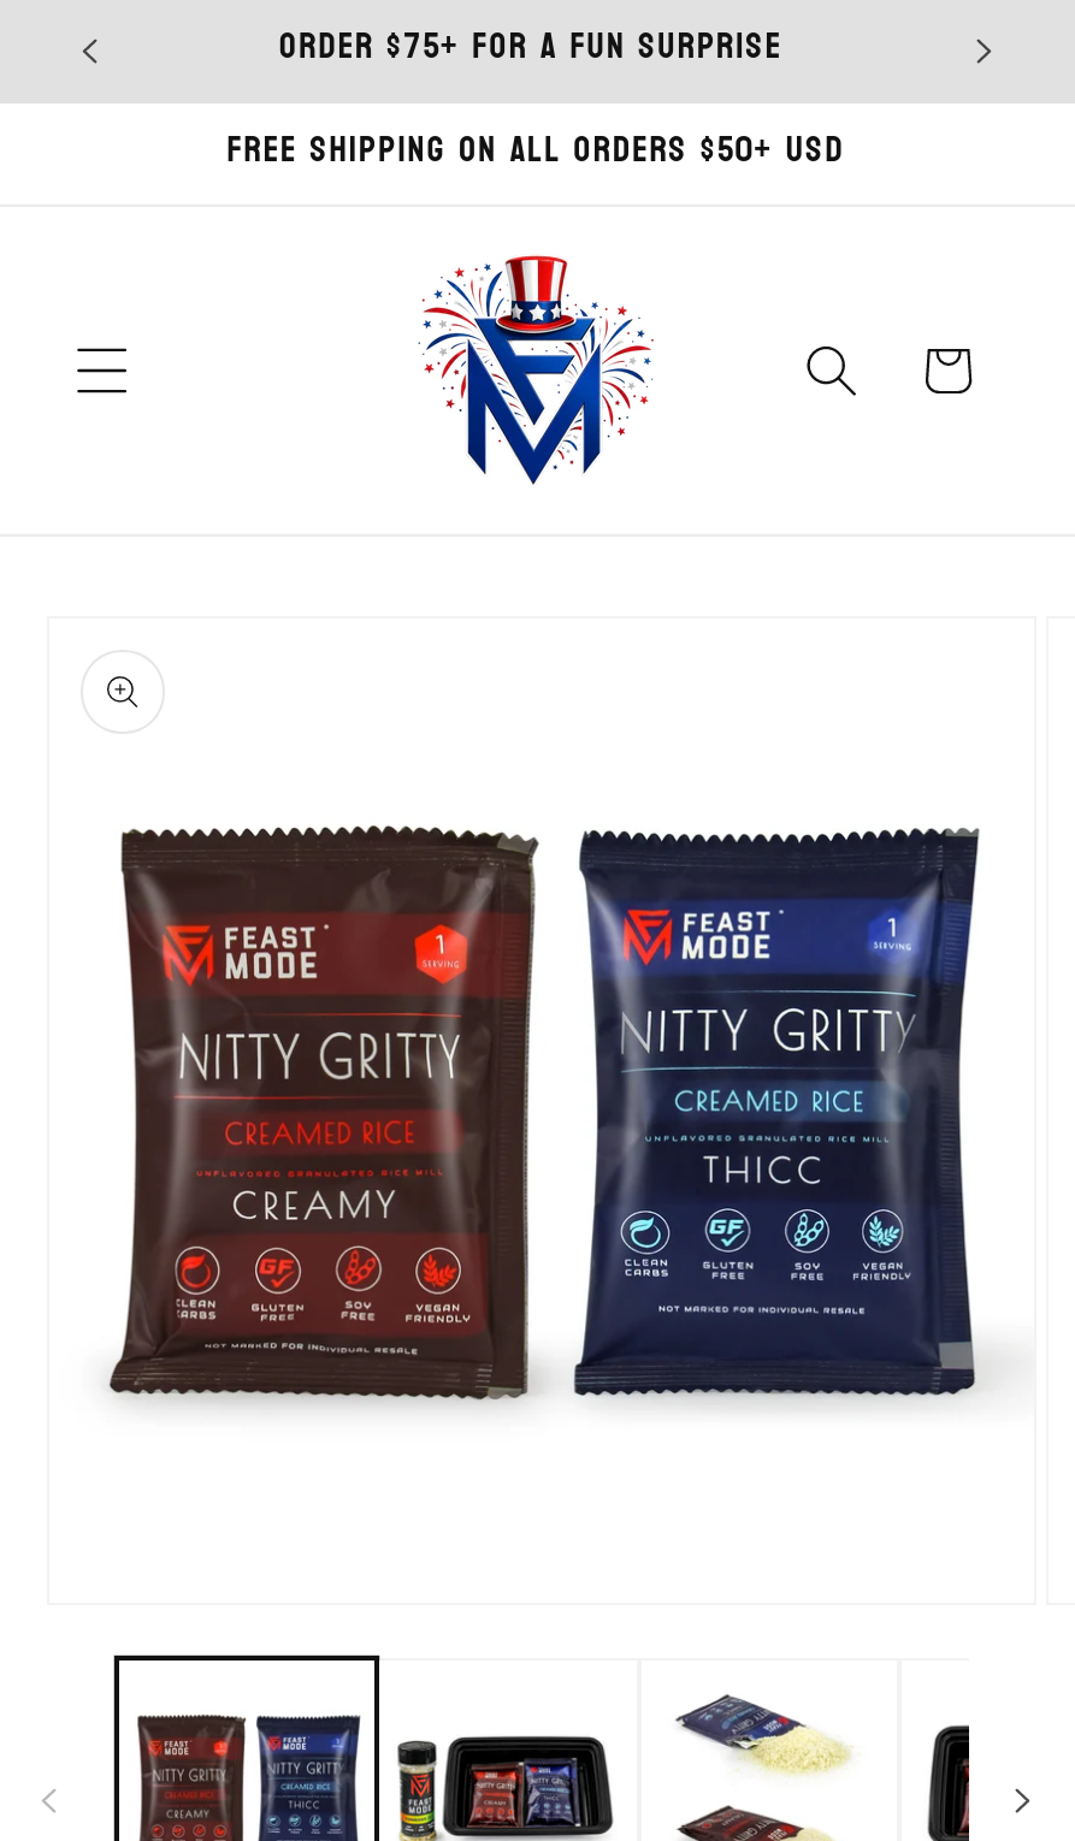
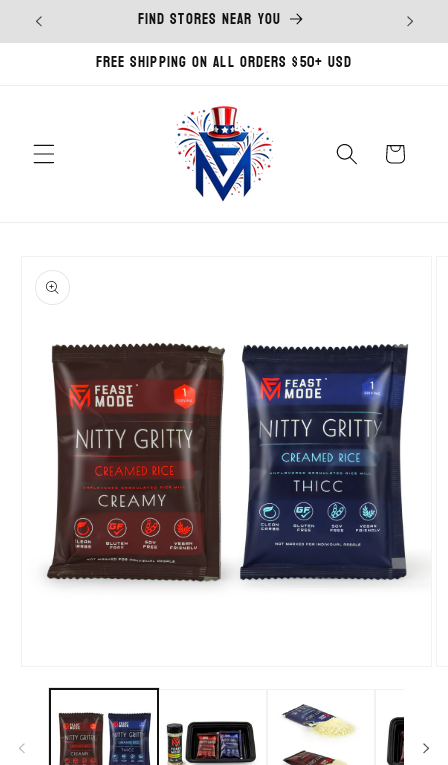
[279,15,782,80] ORDER $75+ FOR A FUN SURPRISE -> [138,6,281,33] FIND STORES NEAR YOU

